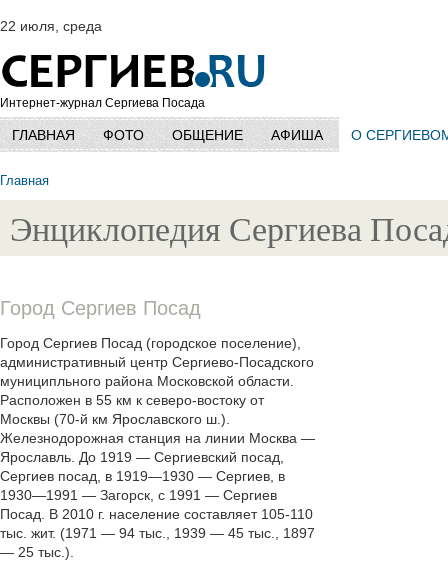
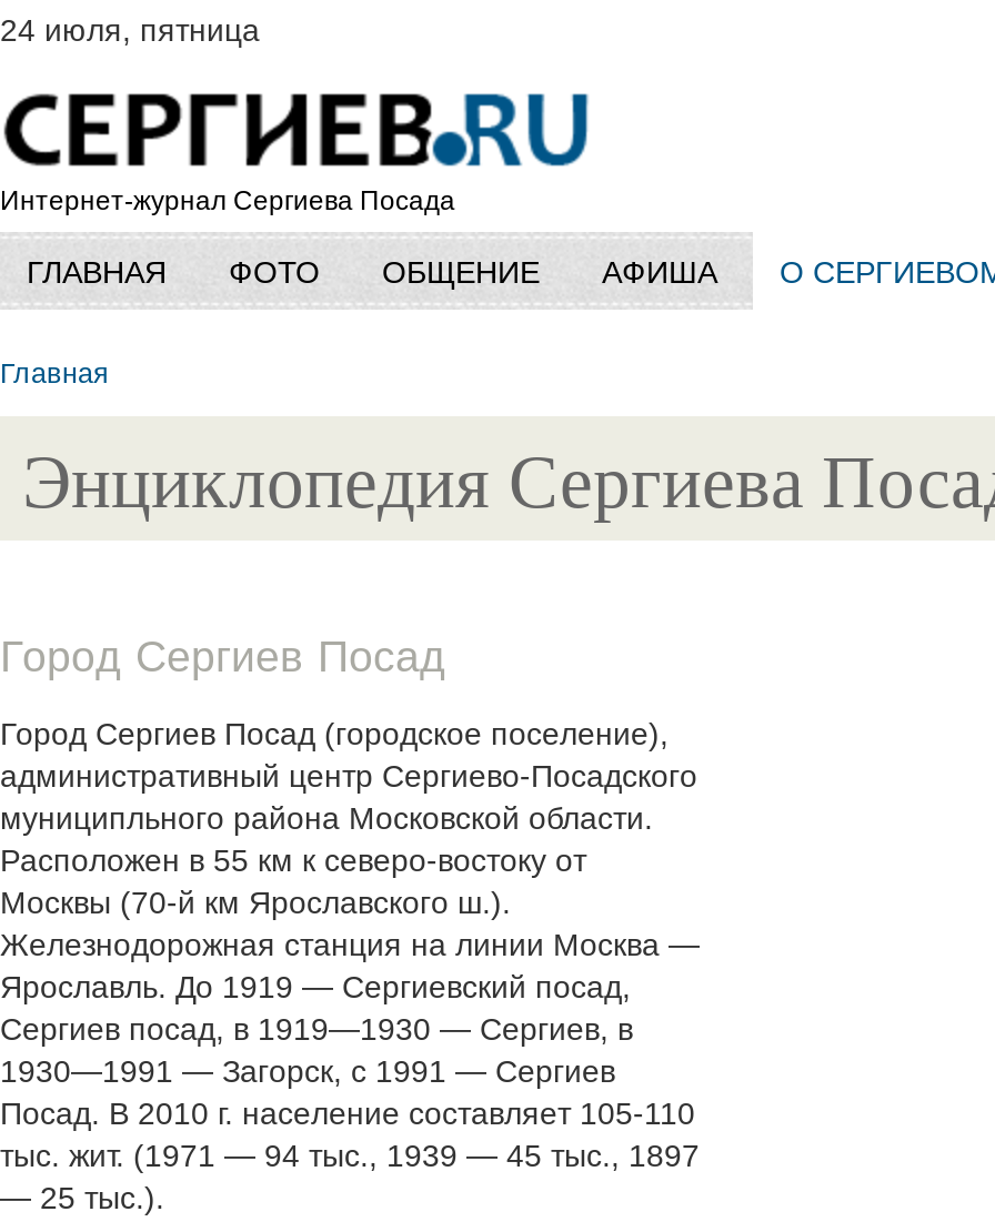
[0,18,102,34] 22 июля, среда -> [0,12,260,48] 24 июля, пятница

